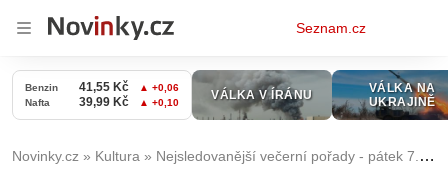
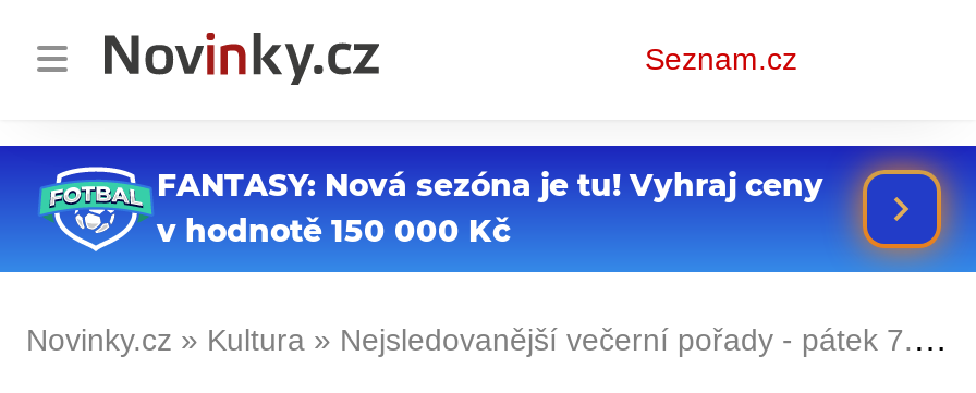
[3,68,445,125] [image] -> [7,144,969,274] [image]

